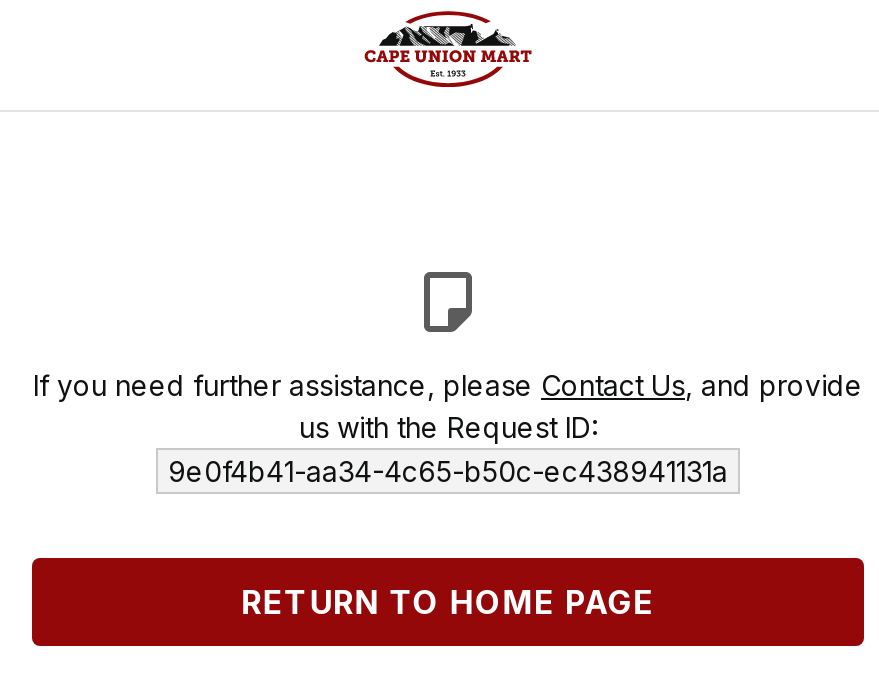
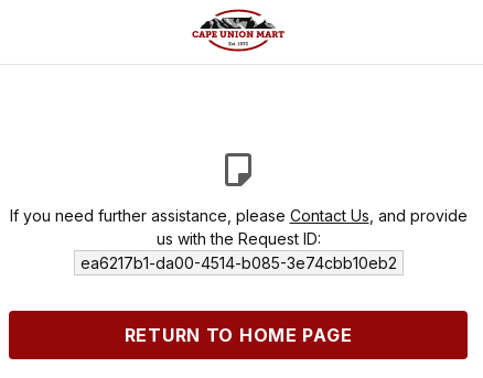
[168,454,728,488] 9e0f4b41-aa34-4c65-b50c-ec438941131a -> [80,253,396,272] ea6217b1-da00-4514-b085-3e74cbb10eb2

